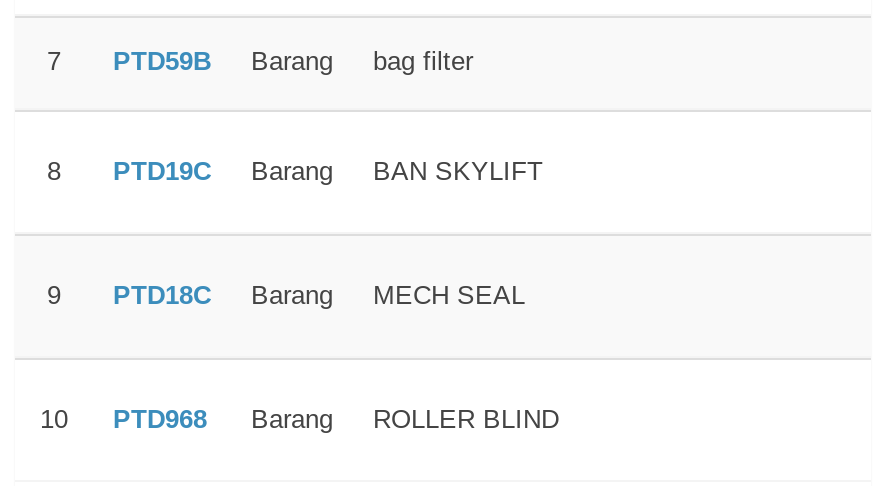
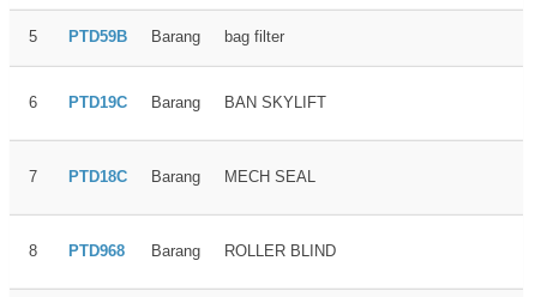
[47,46,473,76] 7 PTD59B Barang bag filter -> [29,28,284,46] 5 PTD59B Barang bag filter
[47,156,543,186] 8 PTD19C Barang BAN SKYLIFT -> [29,93,326,111] 6 PTD19C Barang BAN SKYLIFT
[47,280,525,310] 9 PTD18C Barang MECH SEAL -> [29,168,315,186] 7 PTD18C Barang MECH SEAL
[40,404,559,434] 10 PTD968 Barang ROLLER BLIND -> [29,242,336,260] 8 PTD968 Barang ROLLER BLIND

